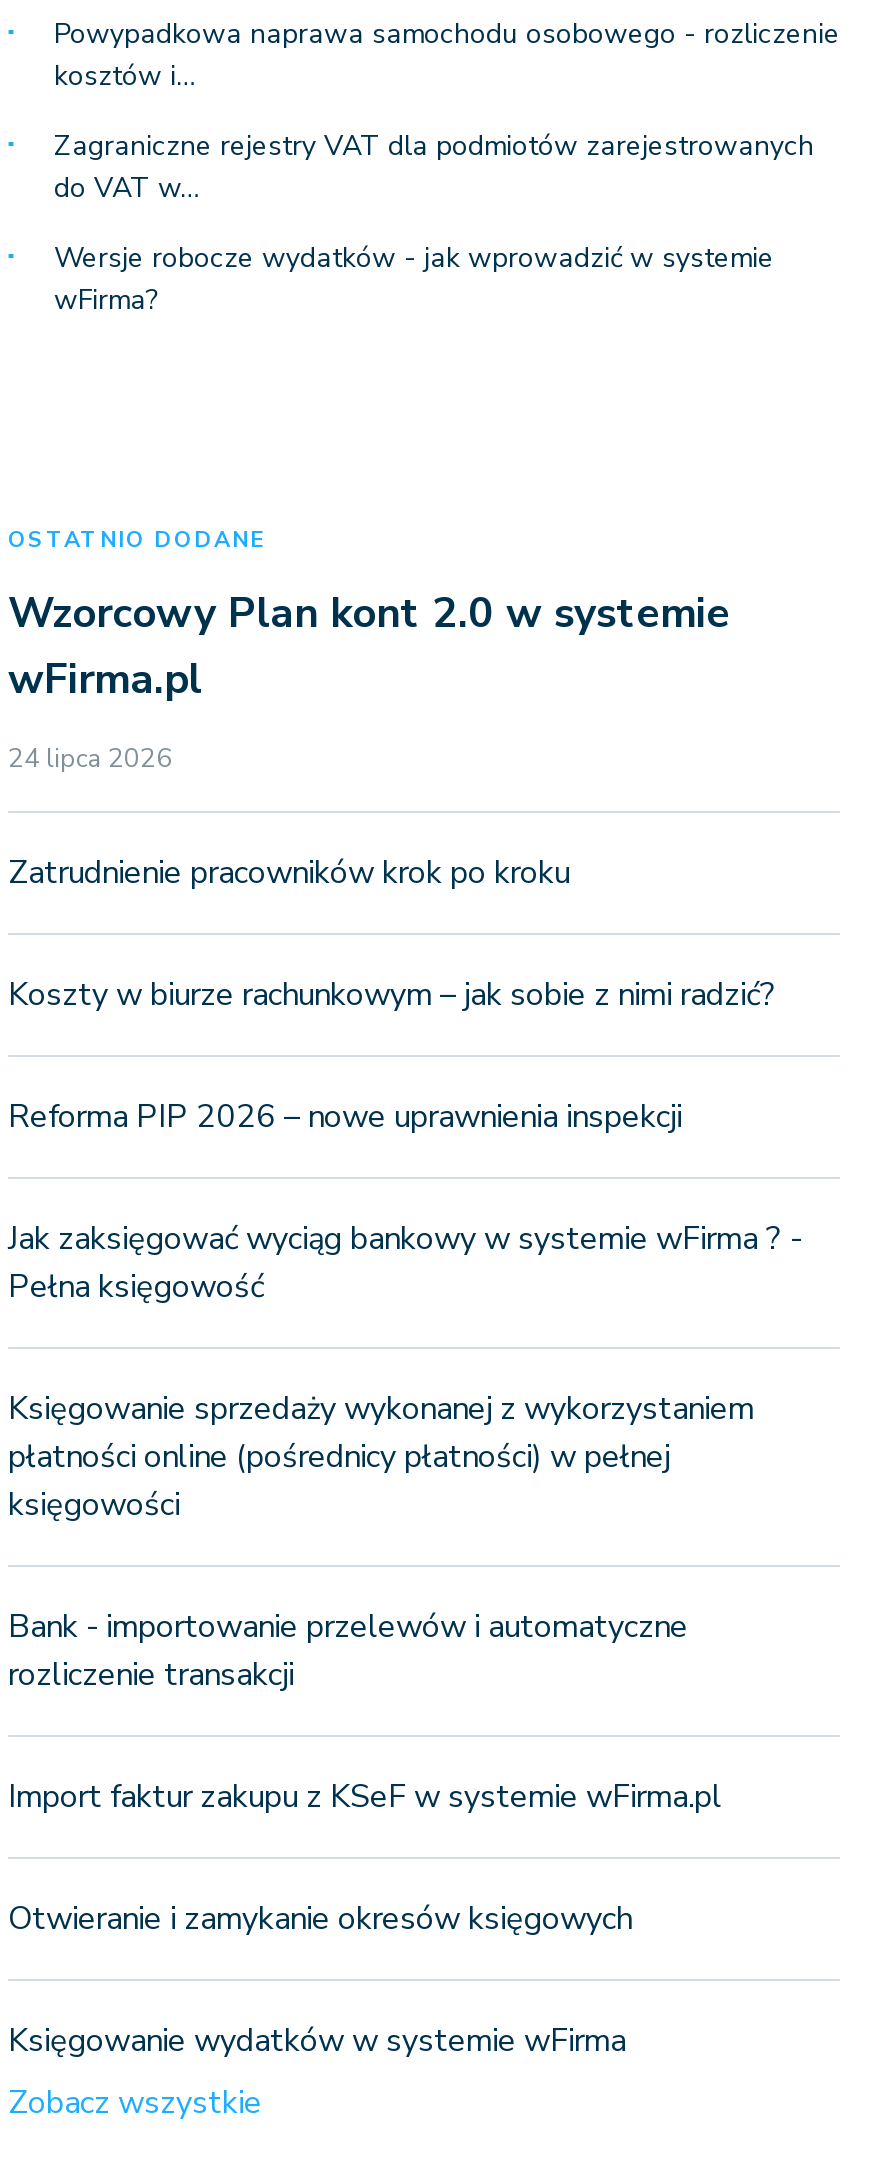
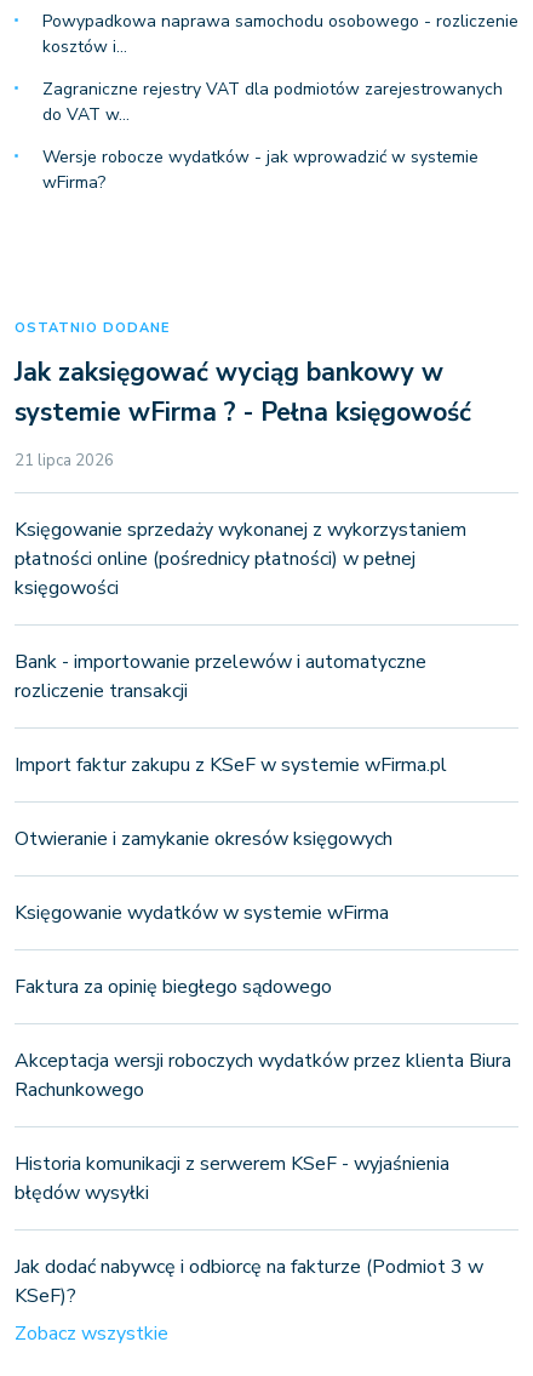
[8,585,802,1309] Wzorcowy Plan kont 2.0 w systemie | wFirma.pl | 24 lipca 2026 | Zatrudnienie pracowników krok po kroku | Koszty w biurze rachunkowym – jak sobie z nimi radzić? | Reforma PIP 2026 – nowe uprawnienia inspekcji | Jak zaksięgować wyciąg bankowy w systemie wFirma ? - | Pełna księgowość -> [15,355,471,472] Jak zaksięgować wyciąg bankowy w | systemie wFirma ? - Pełna księgowość | 21 lipca 2026
moved [8,1387,754,2063] -> [15,517,466,926]: Księgowanie sprzedaży wykonanej z wykorzystaniem | płatności online (pośrednicy płatności) w pełnej | księgowości | Bank - importowanie przelewów i automatyczne | rozliczenie transakcji | Import faktur zakupu z KSeF w systemie wFirma.pl | Otwieranie i zamykanie okresów księgowych | Księgowanie wydatków w systemie wFirma
none -> [15,974,511,1310] Faktura za opinię biegłego sądowego | Akceptacja wersji roboczych wydatków przez klienta Biura | Rachunkowego | Historia komunikacji z serwerem KSeF - wyjaśnienia | błędów wysyłki | Jak dodać nabywcę i odbiorcę na fakturze (Podmiot 3 w | KSeF)?

